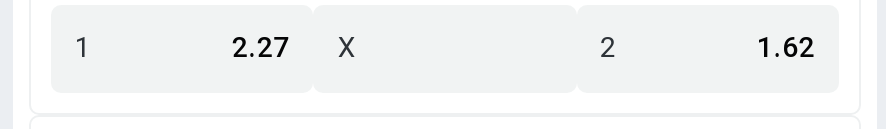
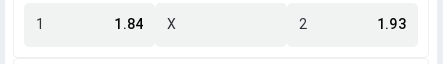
[232,31,356,63] 2.27 X -> [114,16,177,32] 1.84 X
[757,31,815,63] 1.62 -> [377,16,406,32] 1.93

